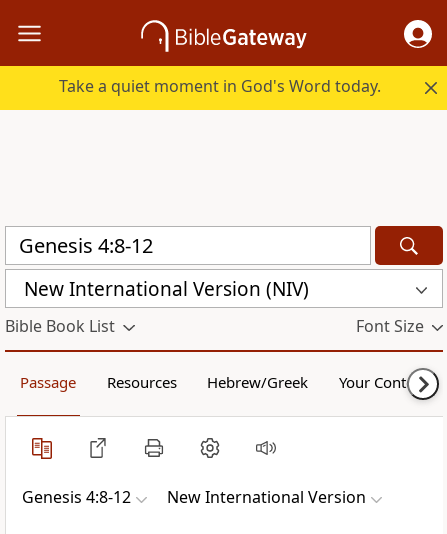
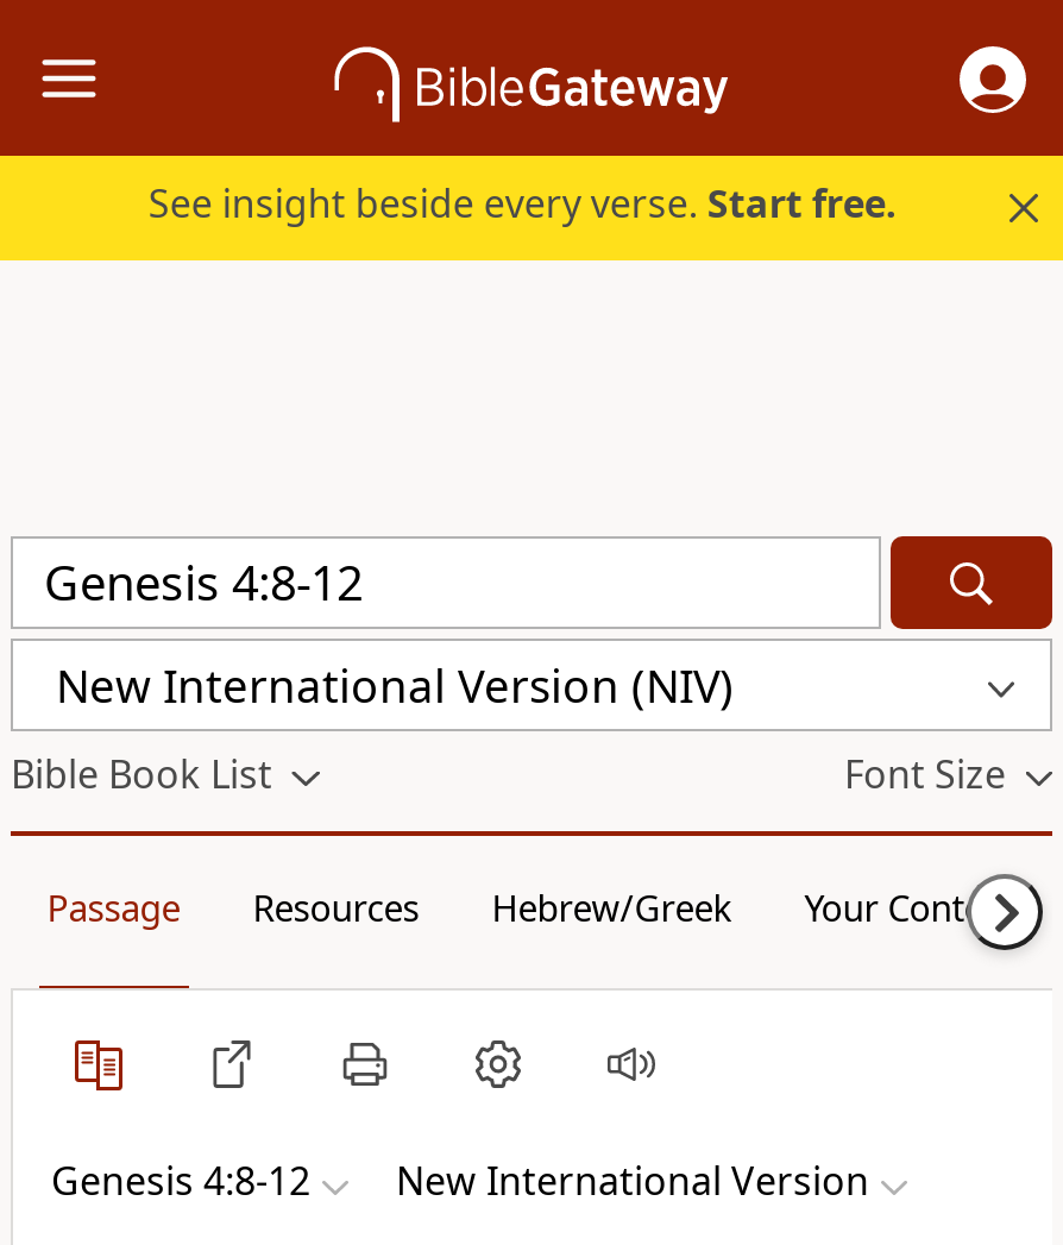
[59,75,381,97] Take a quiet moment in God's Word today. -> [148,177,897,229] See insight beside every verse. Start free.

